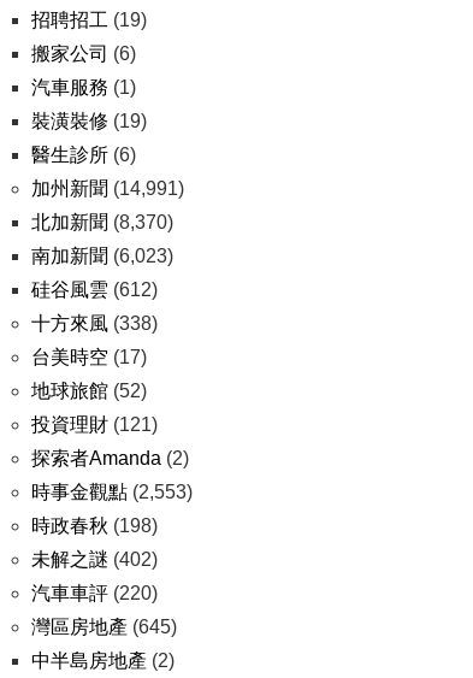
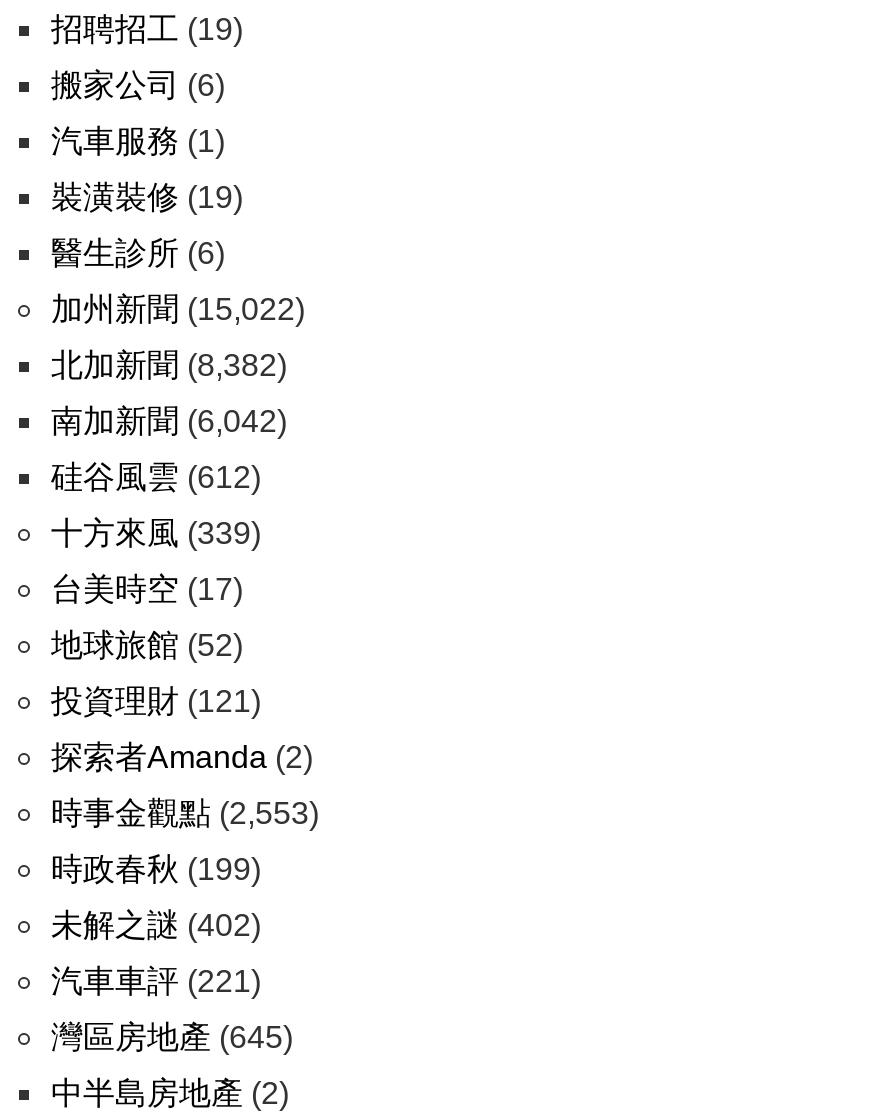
[31,178,184,199] 加州新聞(14,991) -> [51,292,305,326] 加州新聞(15,022)
[31,212,173,232] 北加新聞(8,370) -> [51,348,287,382] 北加新聞(8,382)
[31,246,173,266] 南加新聞(6,023) -> [51,404,287,438] 南加新聞(6,042)
[31,313,158,334] 十方來風(338) -> [51,516,261,550] 十方來風(339)
[31,515,158,536] 時政春秋(198) -> [51,852,261,886] 時政春秋(199)
[31,583,158,603] 汽車車評(220) -> [51,964,261,998] 汽車車評(221)

